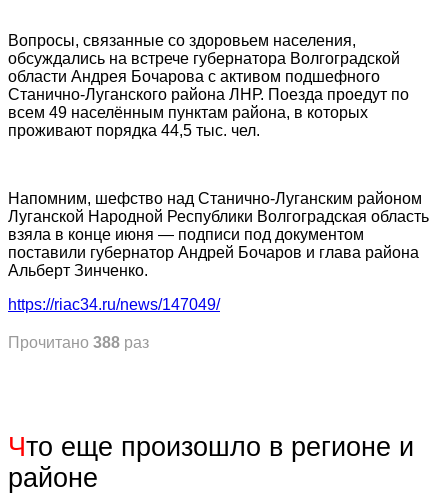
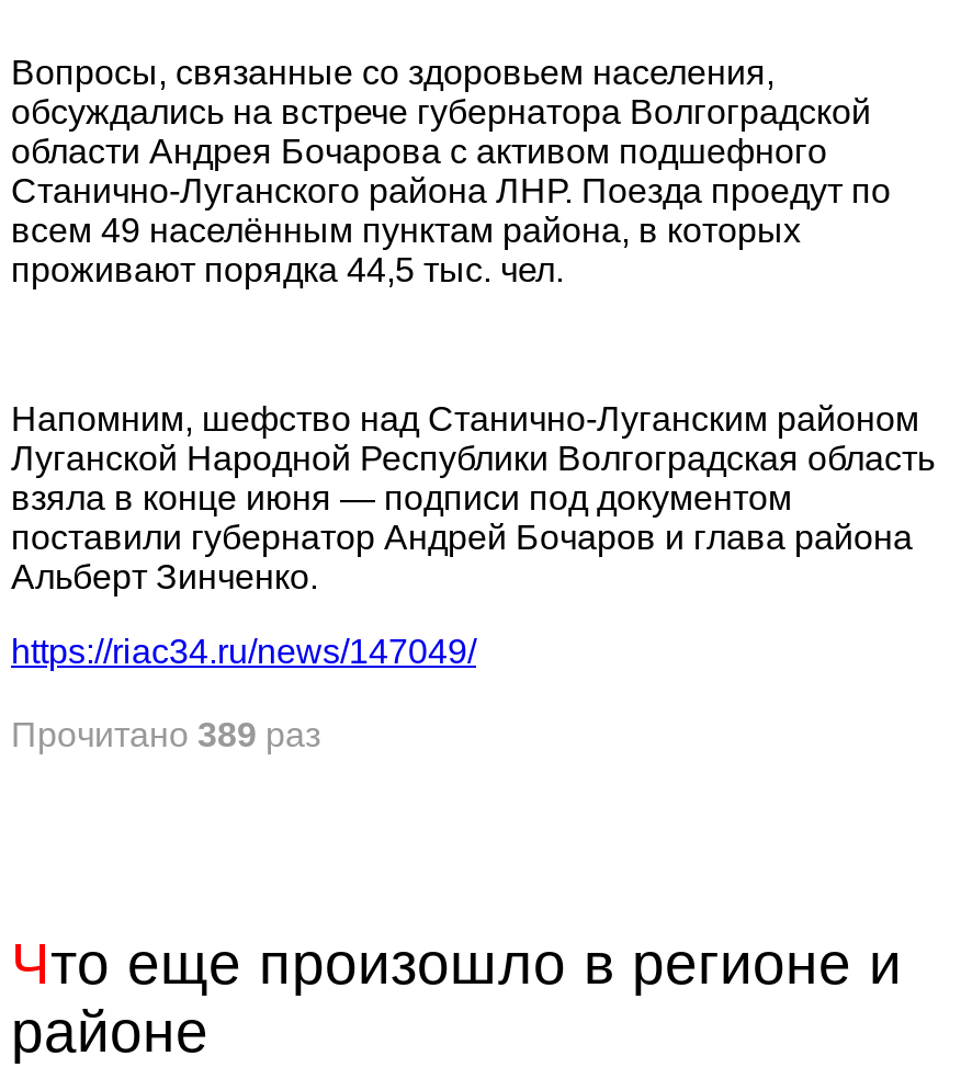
[8,334,149,351] Прочитано 388 раз -> [11,716,320,753] Прочитано 389 раз

